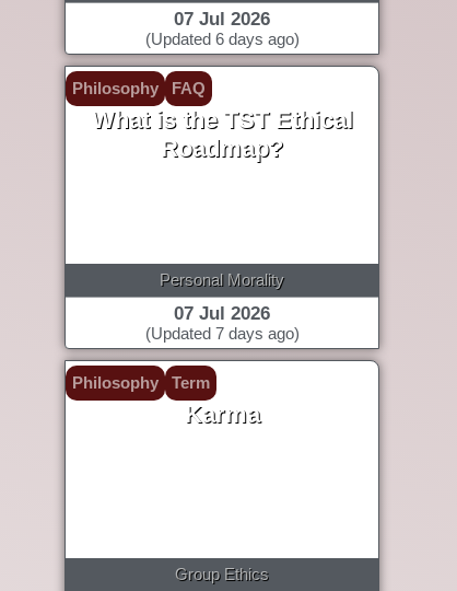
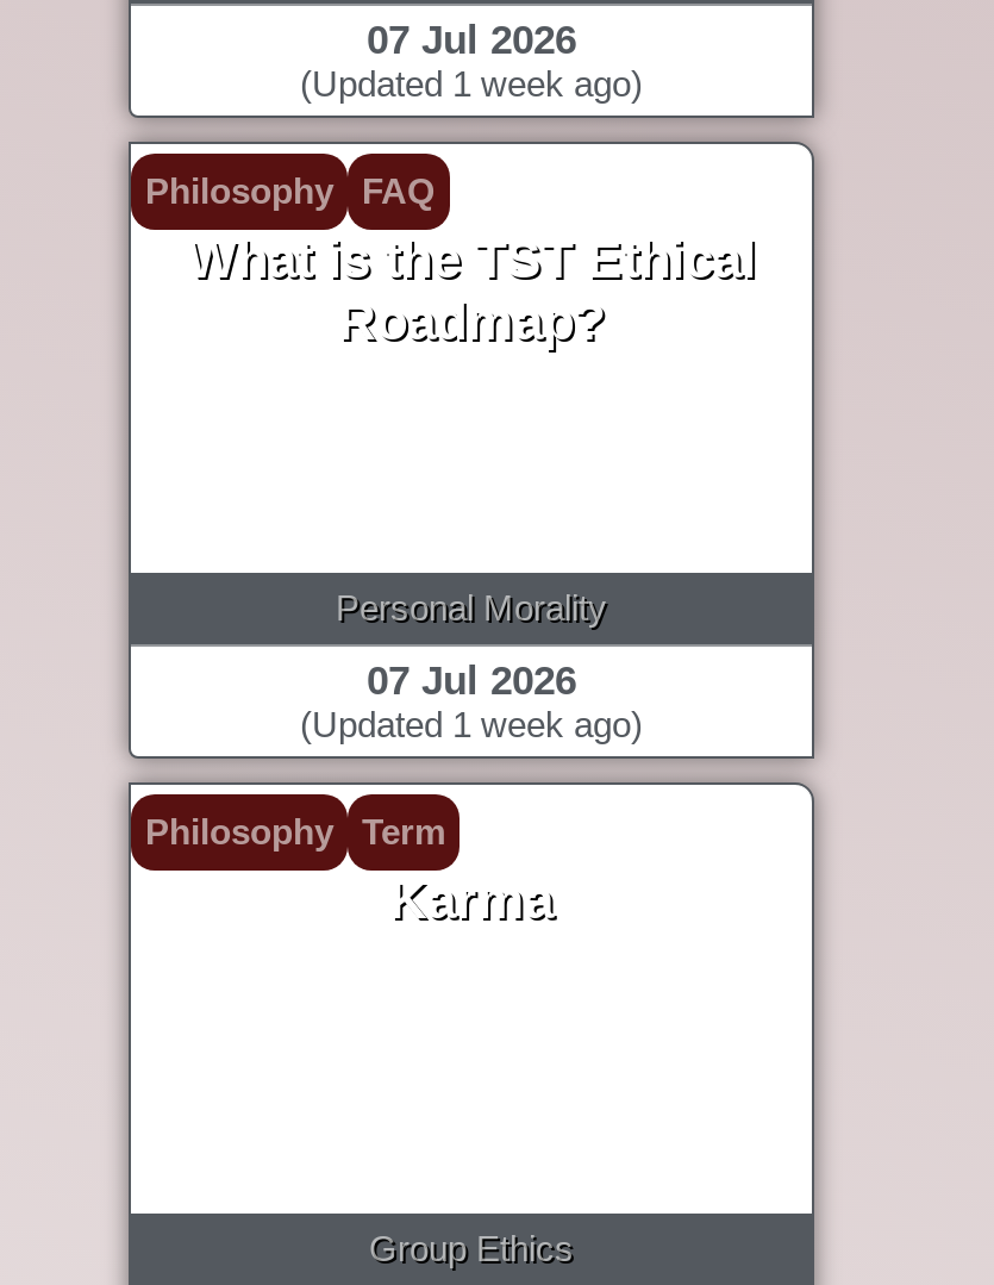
[145,29,299,48] (Updated 6 days ago) -> [300,62,643,102] (Updated 1 week ago)
[145,323,299,342] (Updated 7 days ago) -> [300,703,643,743] (Updated 1 week ago)

